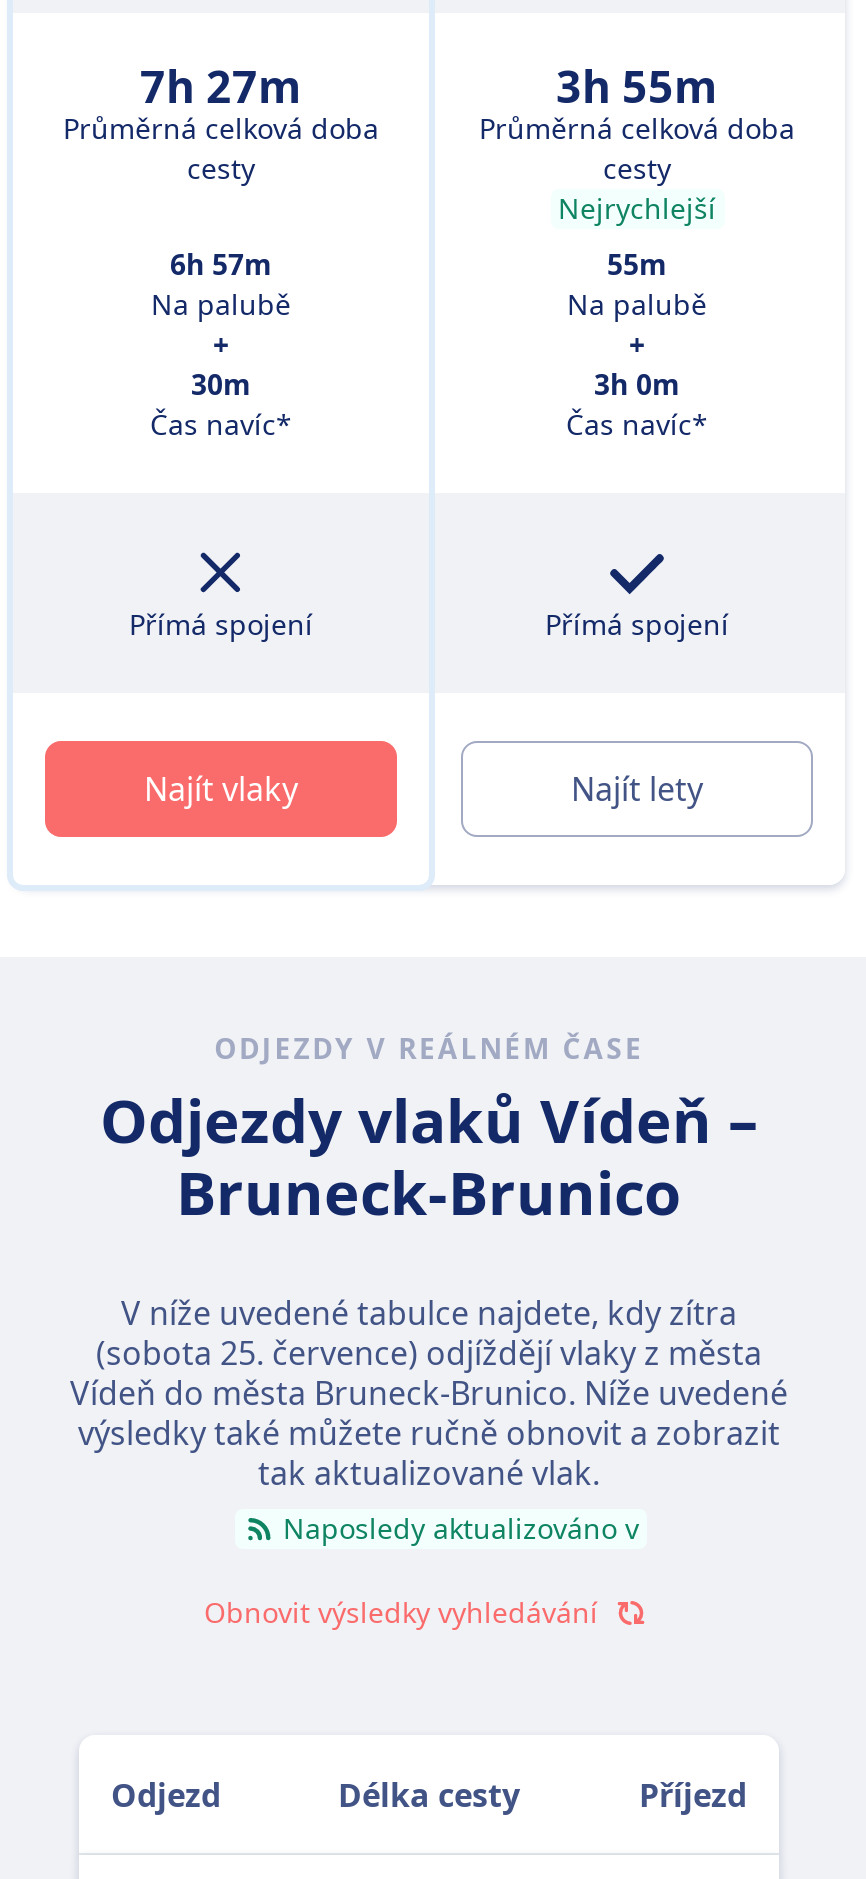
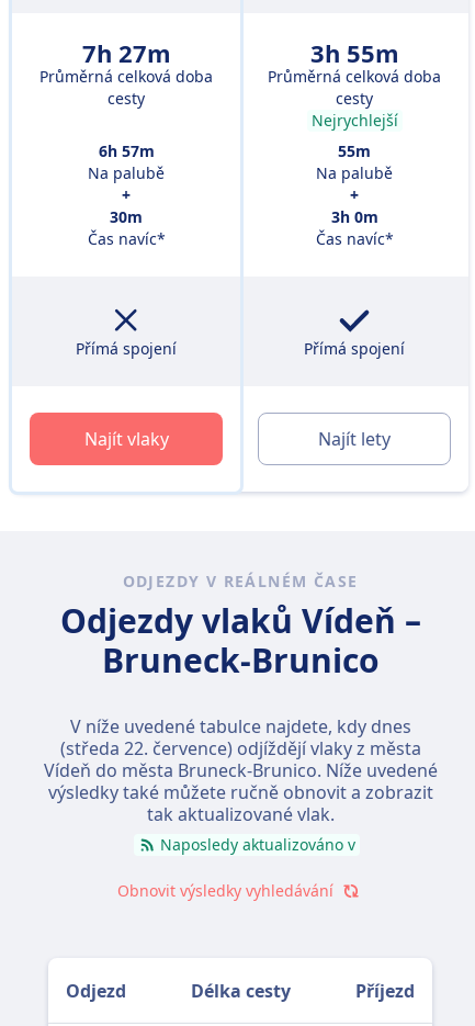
[121,1291,737,1335] V níže uvedené tabulce najdete, kdy zítra -> [70,714,411,739] V níže uvedené tabulce najdete, kdy dnes
[96,1331,762,1375] (sobota 25. července) odjíždějí vlaky z města -> [60,736,421,760] (středa 22. července) odjíždějí vlaky z města

